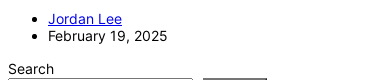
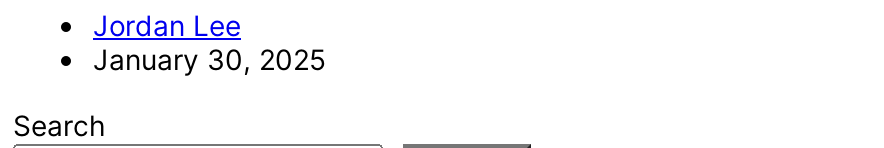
[48,27,168,44] February 19, 2025 -> [93,43,327,77] January 30, 2025

